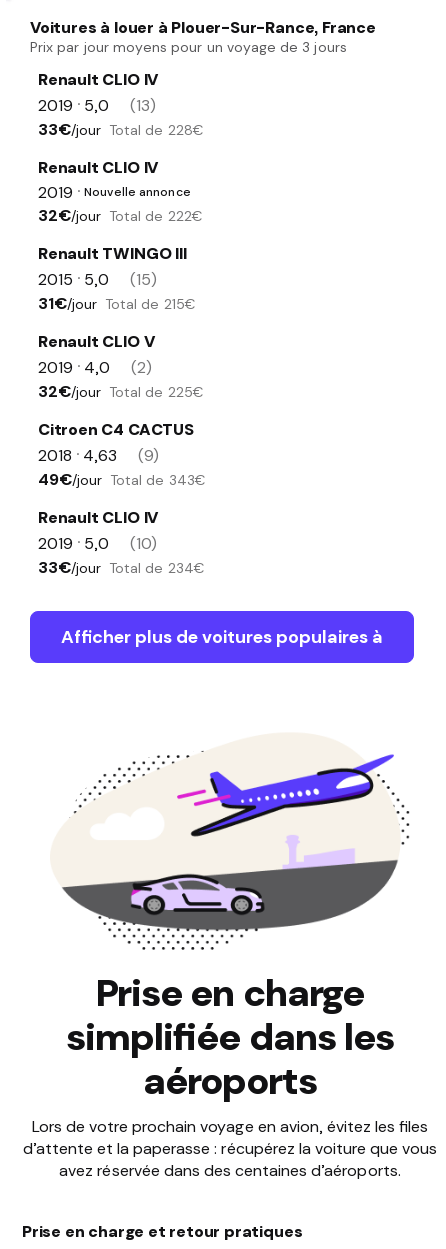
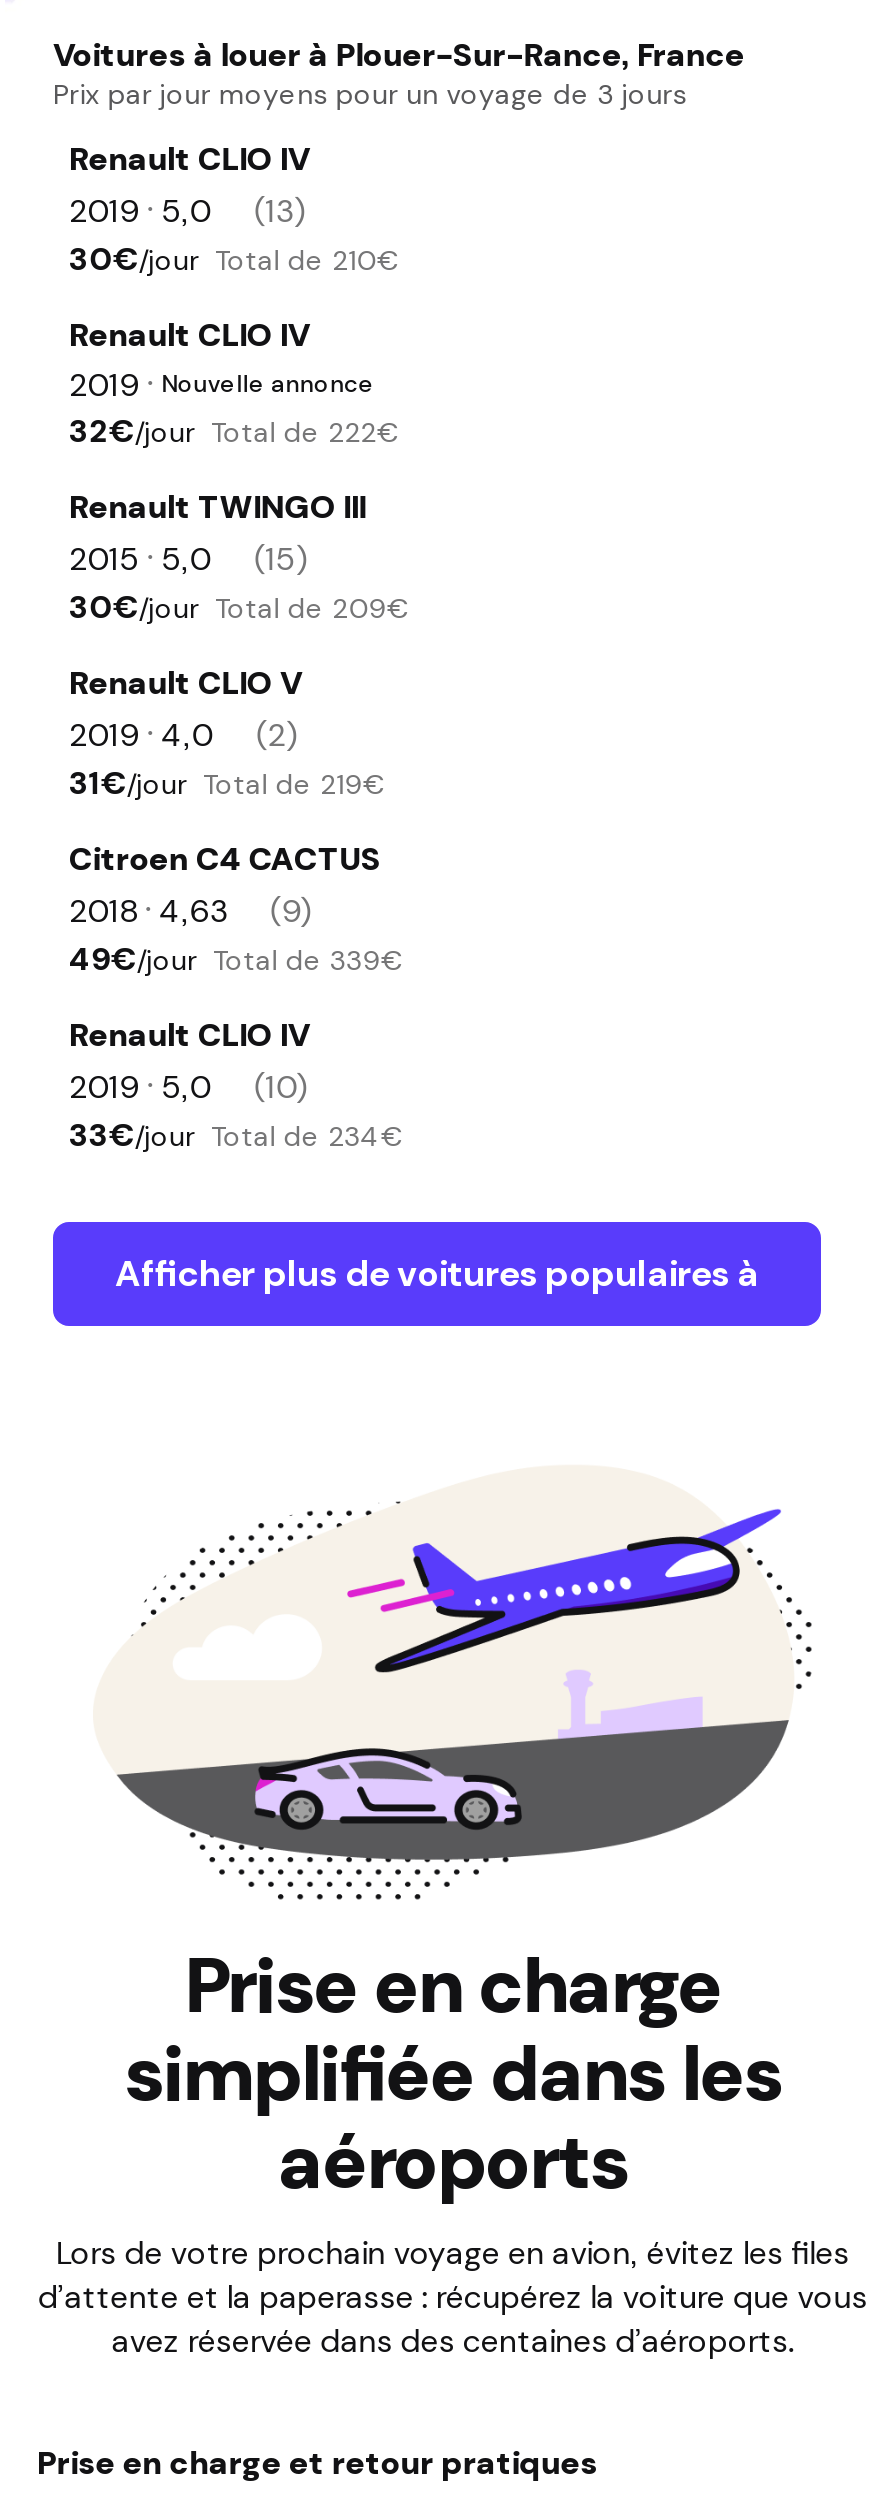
[38,120,204,138] 33€/jour Total de 228€ -> [69,240,399,276] 30€/jour Total de 210€
[38,294,196,312] 31€/jour Total de 215€ -> [69,588,409,624] 30€/jour Total de 209€
[38,382,204,400] 32€/jour Total de 225€ -> [69,764,385,800] 31€/jour Total de 219€
[38,470,206,488] 49€/jour Total de 343€ -> [69,940,403,976] 49€/jour Total de 339€

